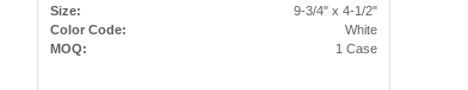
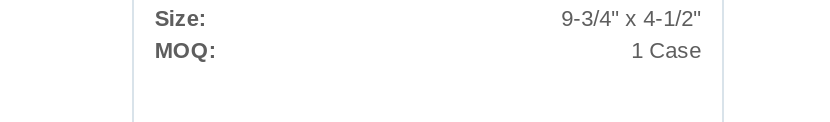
[51,22,377,37] Color Code: | White -> none

